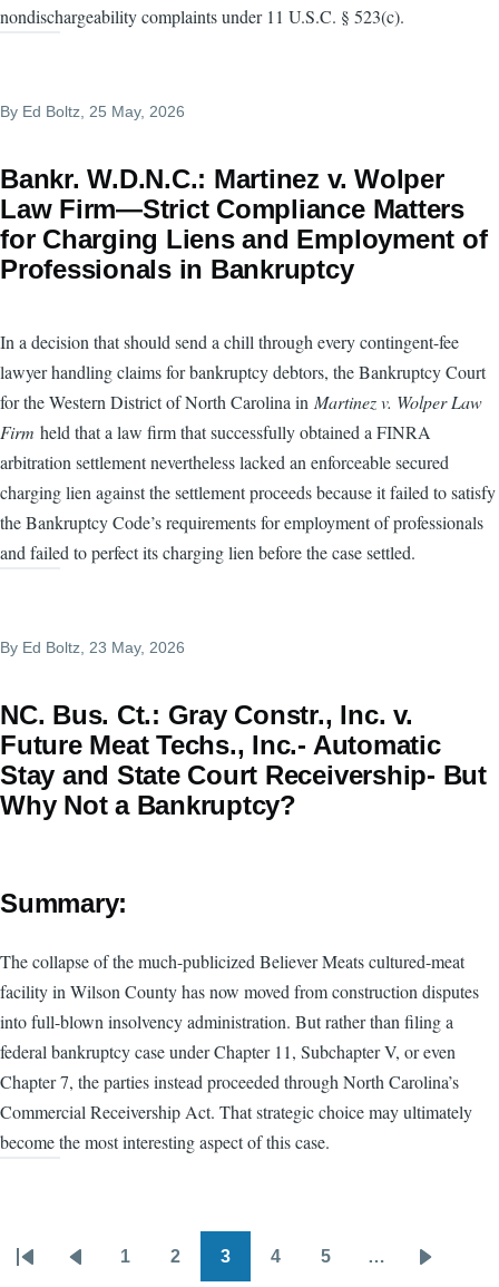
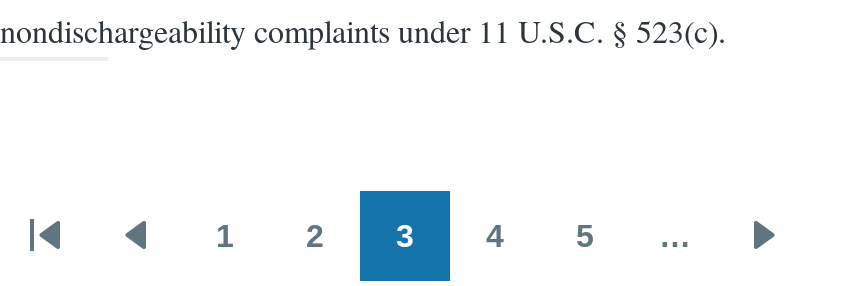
[0,102,496,564] By Ed Boltz, 25 May, 2026 | Bankr. W.D.N.C.: Martinez v. Wolper | Law Firm—Strict Compliance Matters | for Charging Liens and Employment of | Professionals in Bankruptcy | In a decision that should send a chill through every contingent-fee | lawyer handling claims for bankruptcy debtors, the Bankruptcy Court | for the Western District of North Carolina in Martinez v. Wolper Law | Firm held that a law firm that successfully obtained a FINRA | arbitration settlement nevertheless lacked an enforceable secured | charging lien against the settlement proceeds because it failed to satisfy | the Bankruptcy Code’s requirements for employment of professionals | and failed to perfect its charging lien before the case settled. -> none
[0,638,487,1154] By Ed Boltz, 23 May, 2026 | NC. Bus. Ct.: Gray Constr., Inc. v. | Future Meat Techs., Inc.- Automatic | Stay and State Court Receivership- But | Why Not a Bankruptcy? | Summary: | The collapse of the much-publicized Believer Meats cultured-meat | facility in Wilson County has now moved from construction disputes | into full-blown insolvency administration. But rather than filing a | federal bankruptcy case under Chapter 11, Subchapter V, or even | Chapter 7, the parties instead proceeded through North Carolina’s | Commercial Receivership Act. That strategic choice may ultimately | become the most interesting aspect of this case. -> none

